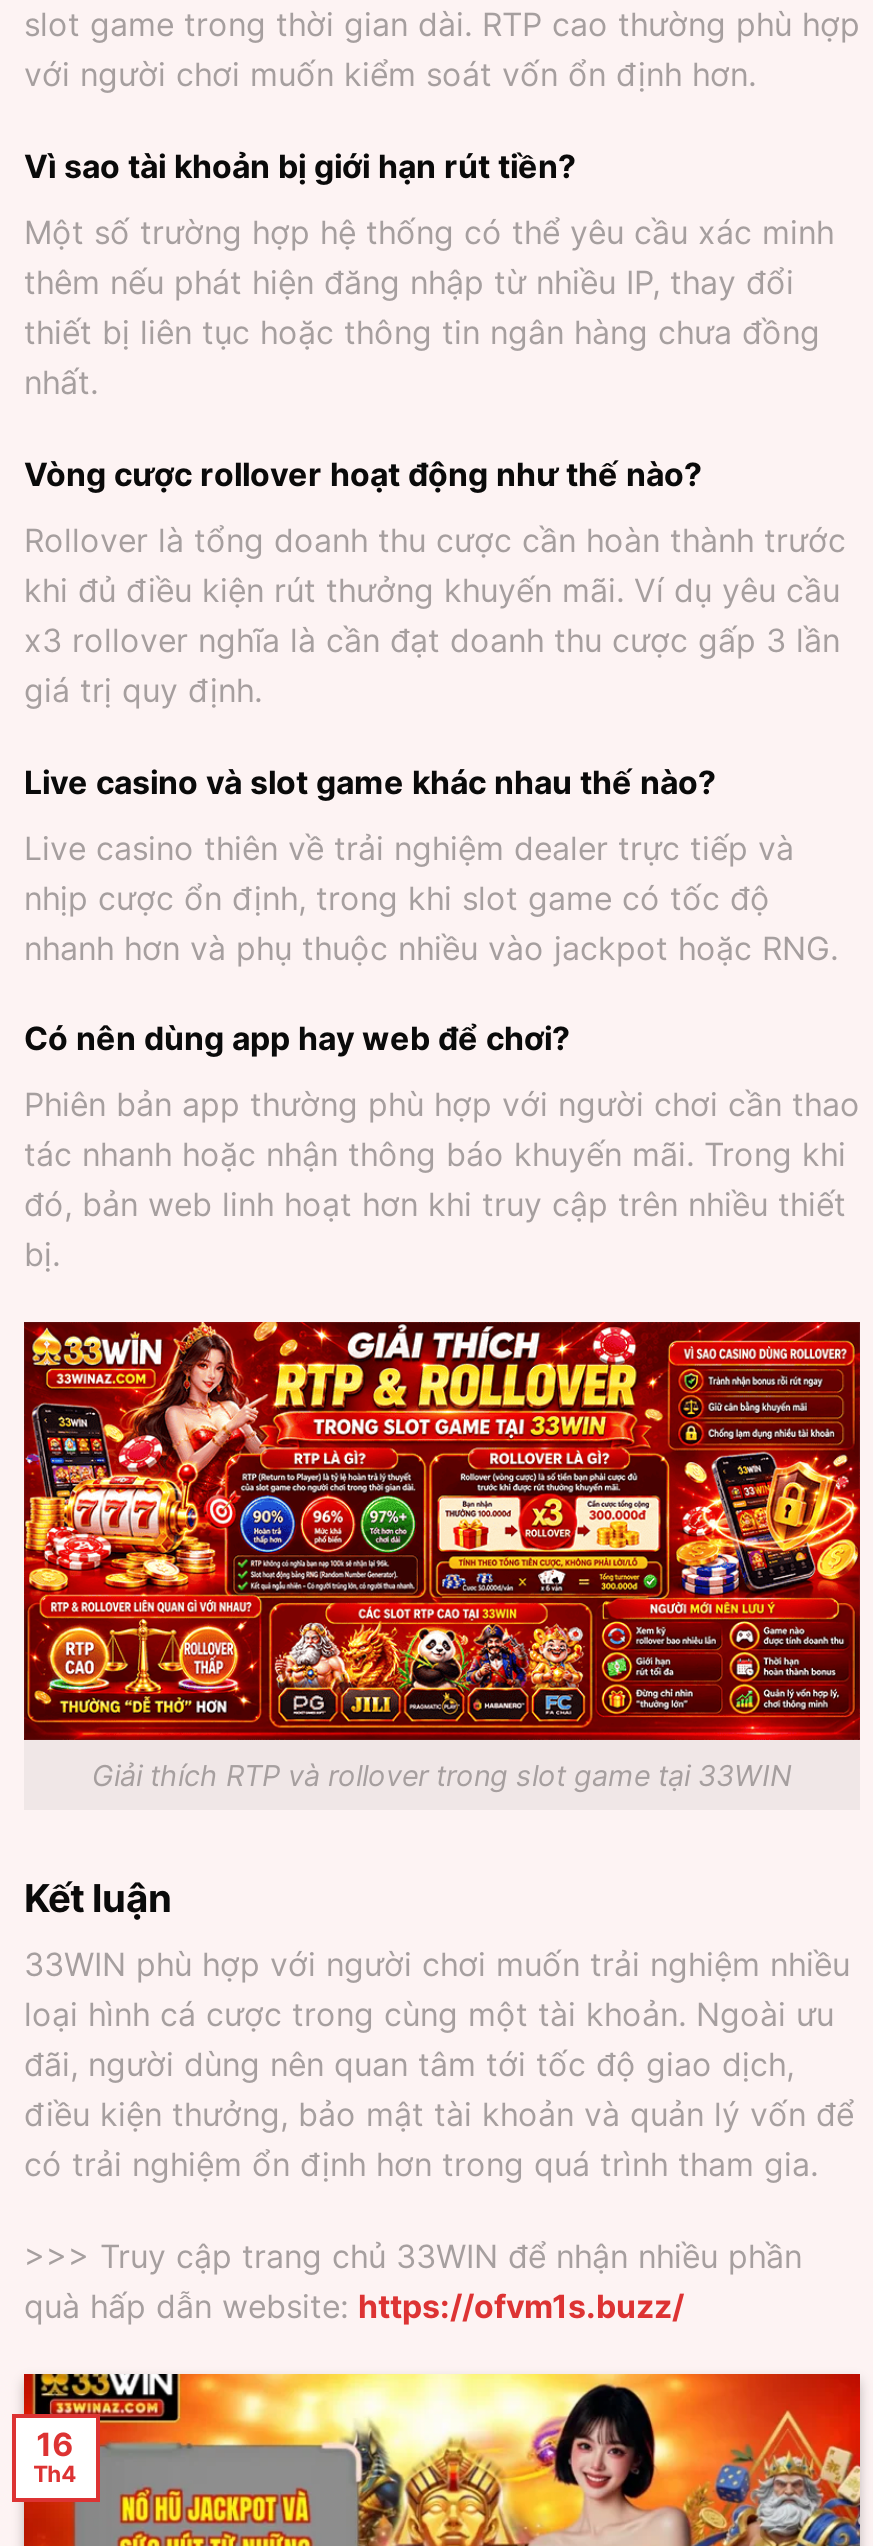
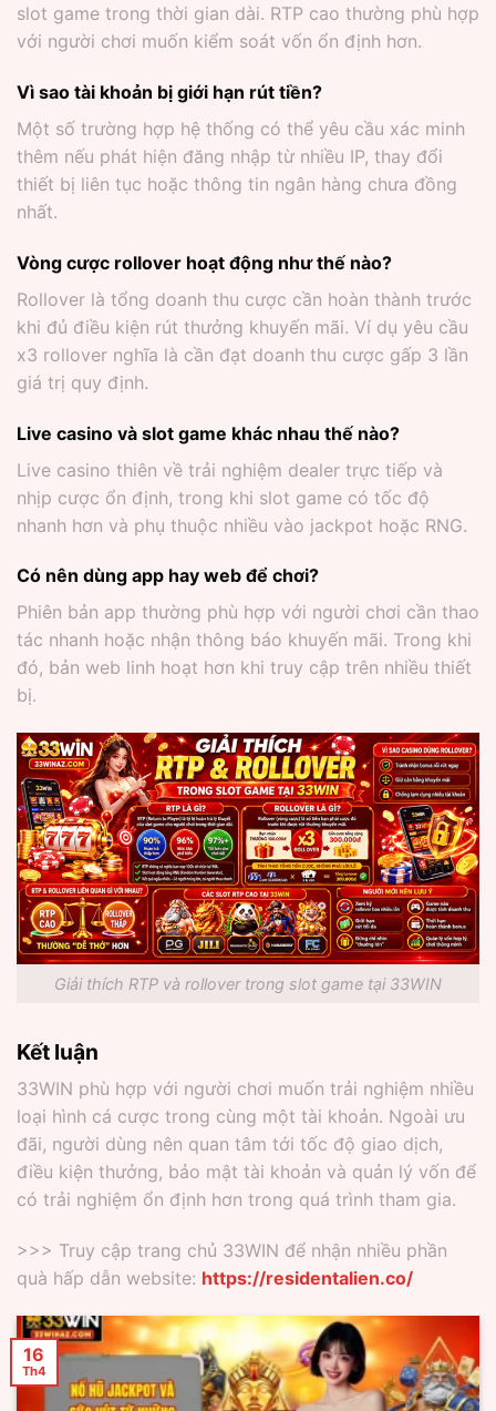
[24,2286,684,2326] quà hấp dẫn website: https://ofvm1s.buzz/ -> [17,1267,413,1289] quà hấp dẫn website: https://residentalien.co/

